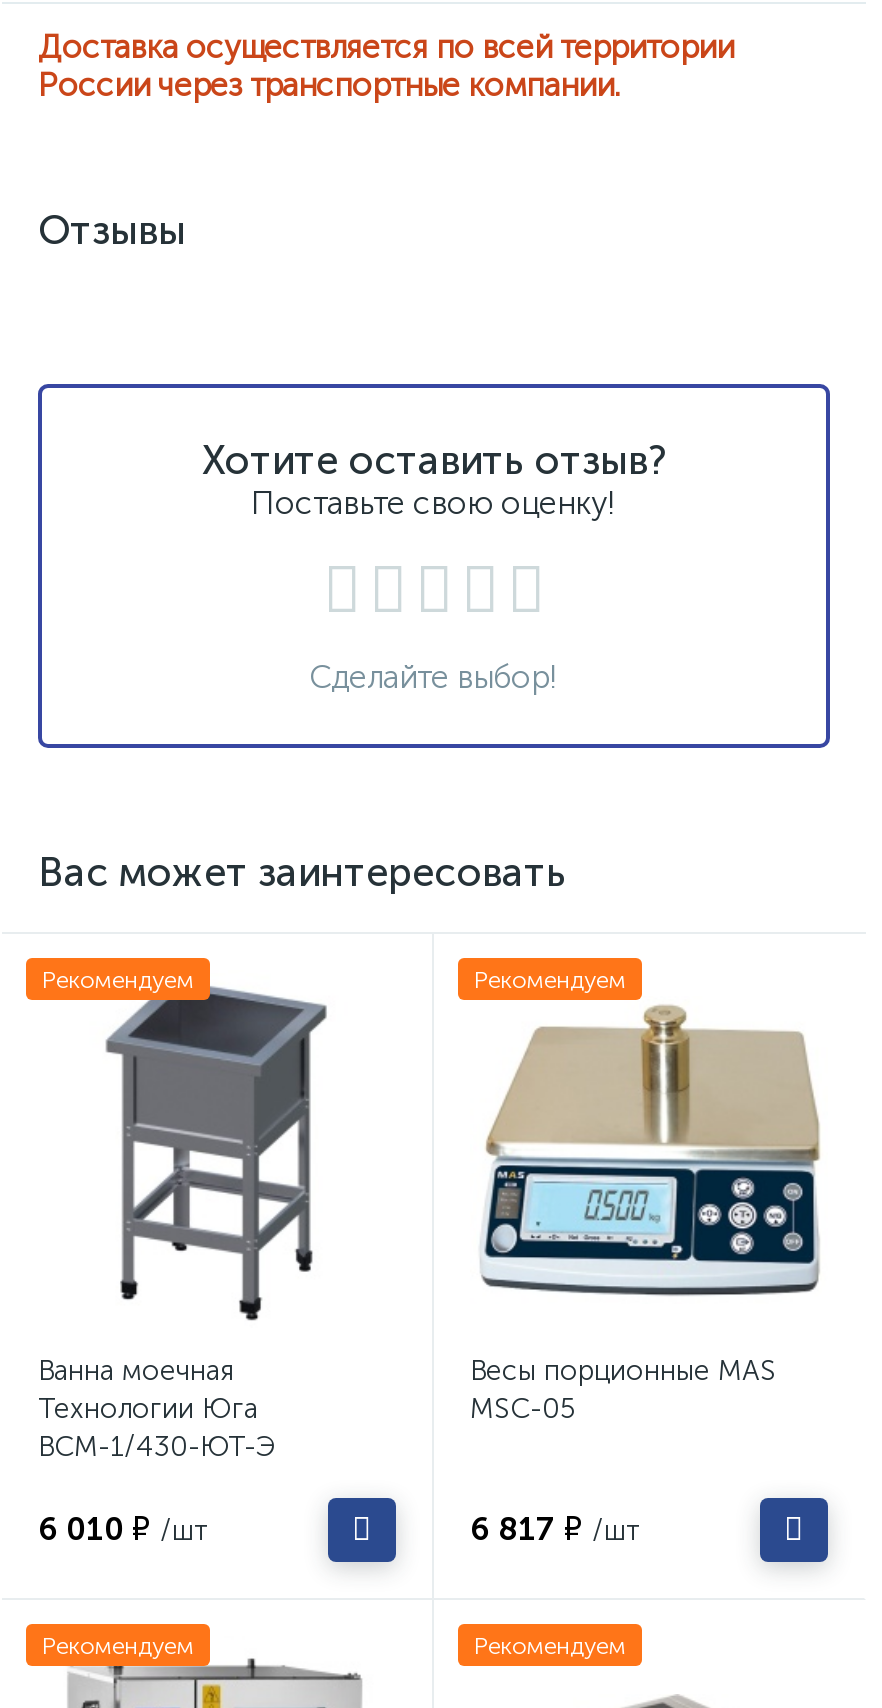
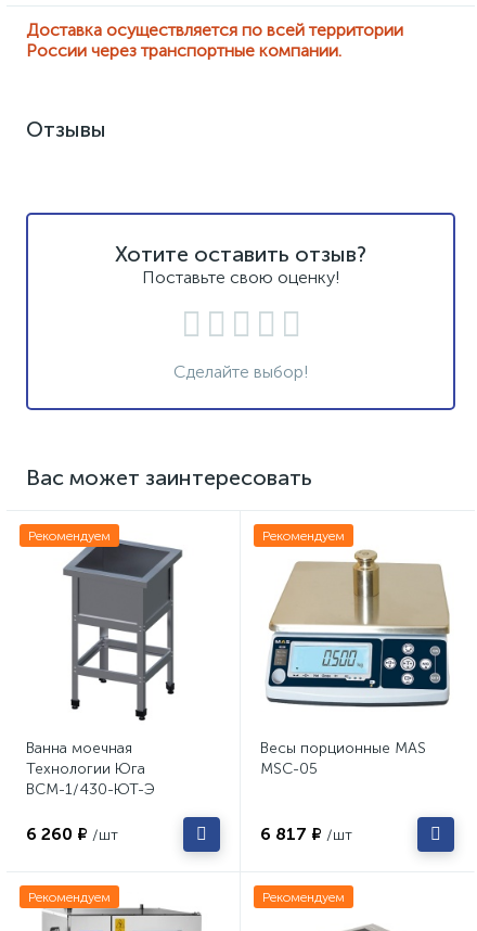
[38,1510,208,1548] 6 010 ₽ /шт -> [26,824,118,844] 6 260 ₽ /шт

